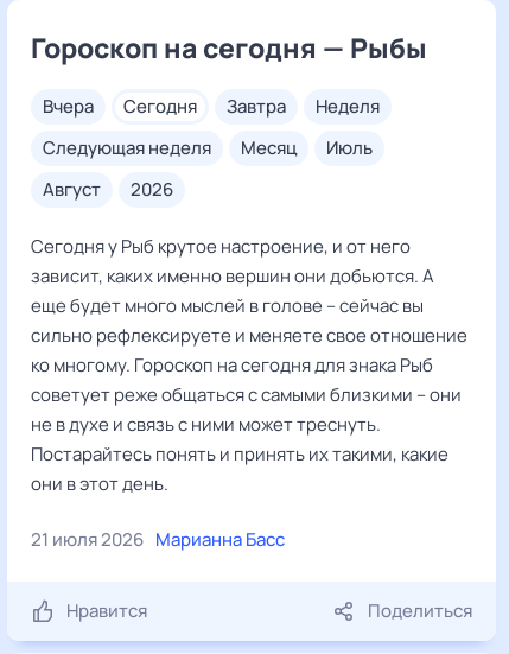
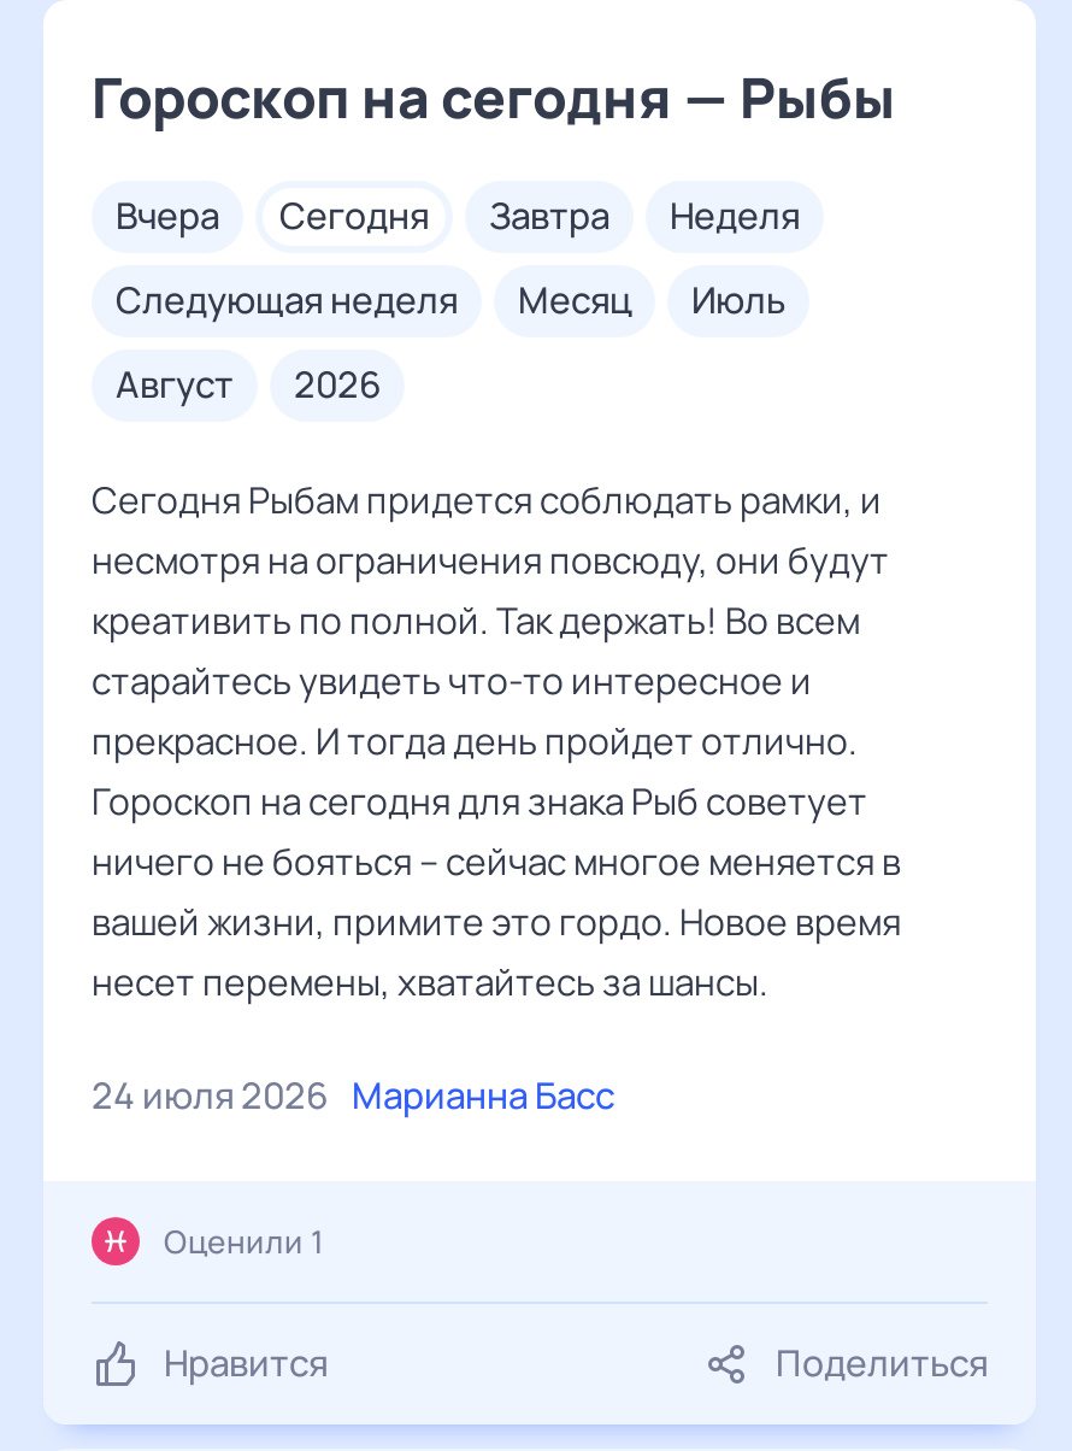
none -> [164,1220,323,1263] Оценили 1
[31,234,467,496] Сегодня у Рыб крутое настроение, и от него | зависит, каких именно вершин они добьются. А | еще будет много мыслей в голове – сейчас вы | сильно рефлексируете и меняете свое отношение | ко многому. Гороскоп на сегодня для знака Рыб | советует реже общаться с самыми близкими – они | не в духе и связь с ними может треснуть. | Постарайтесь понять и принять их такими, какие | они в этот день. -> [92,475,901,1008] Сегодня Рыбам придется соблюдать рамки, и | несмотря на ограничения повсюду, они будут | креативить по полной. Так держать! Во всем | старайтесь увидеть что-то интересное и | прекрасное. И тогда день пройдет отлично. | Гороскоп на сегодня для знака Рыб советует | ничего не бояться – сейчас многое меняется в | вашей жизни, примите это гордо. Новое время | несет перемены, хватайтесь за шансы.
[31,527,285,552] 21 июля 2026 Марианна Басс -> [92,1070,614,1121] 24 июля 2026 Марианна Басс

